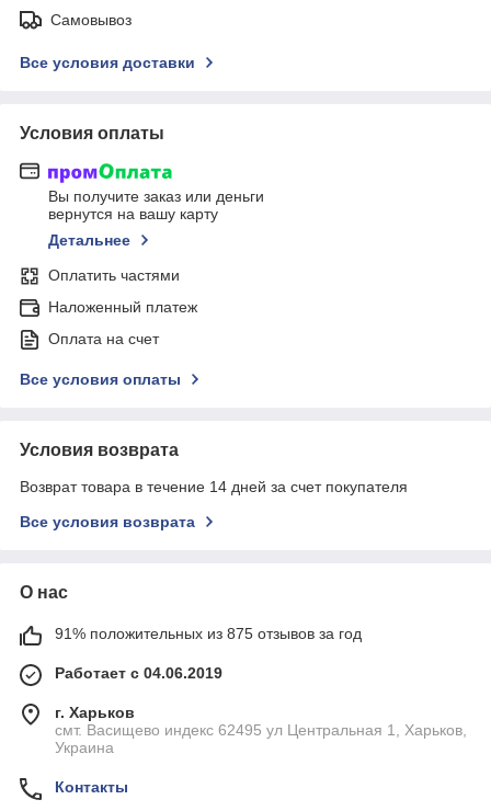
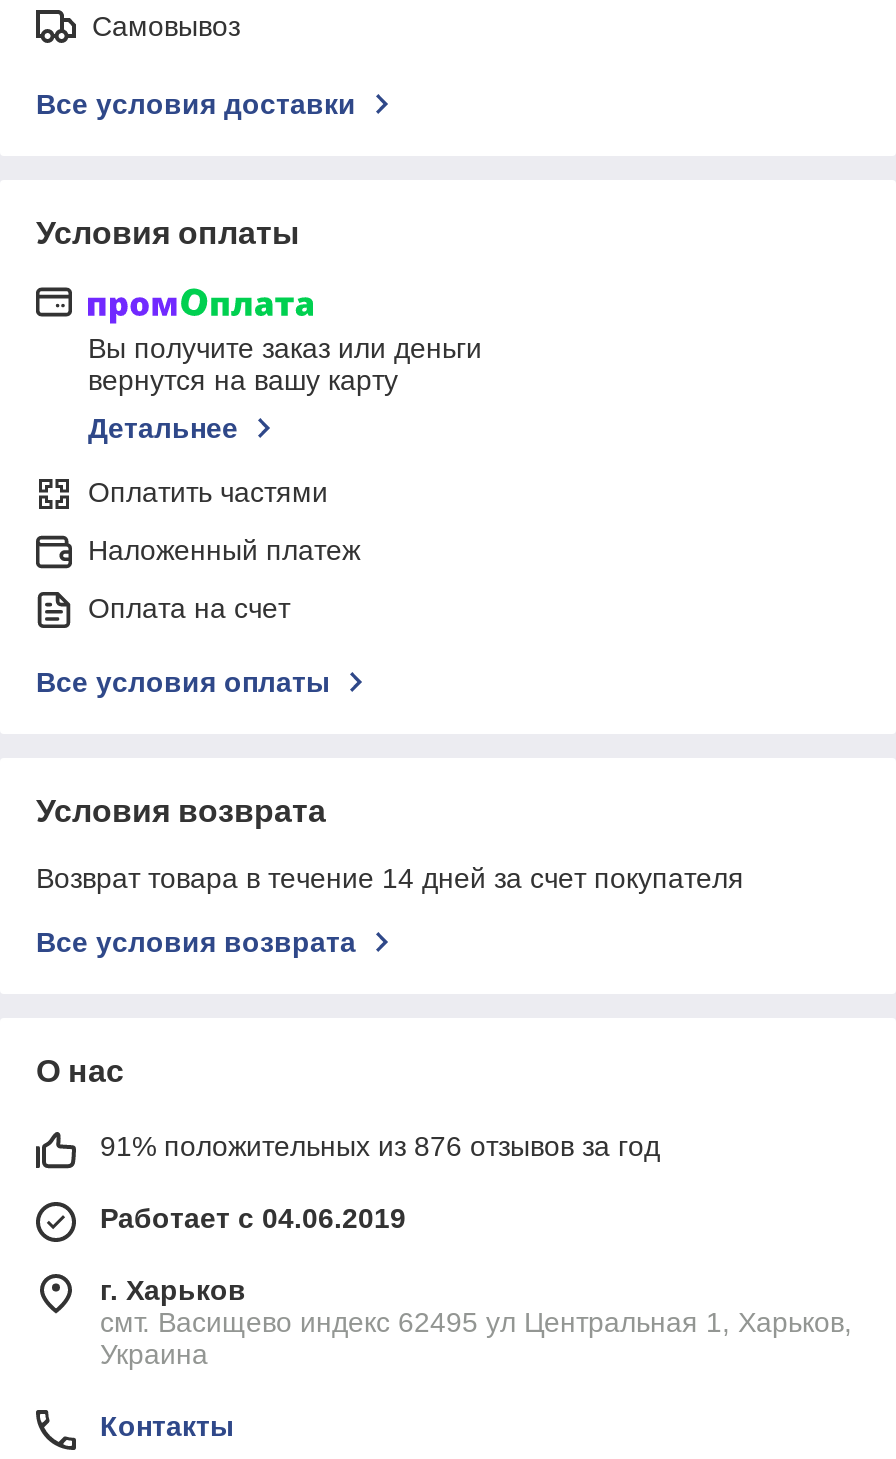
[55,625,362,642] 91% положительных из 875 отзывов за год -> [100,1130,660,1162] 91% положительных из 876 отзывов за год

